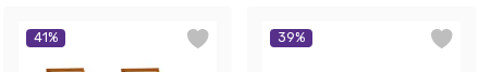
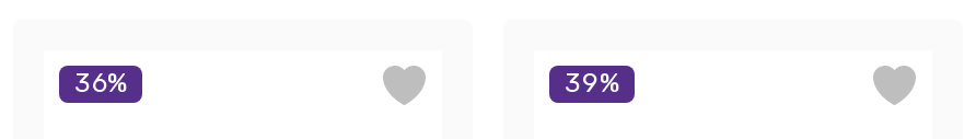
[34,30,58,45] 41% -> [74,67,127,97] 36%

